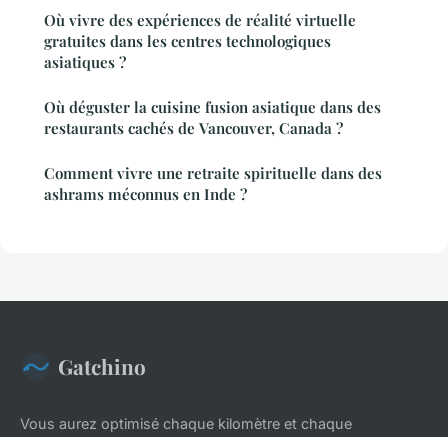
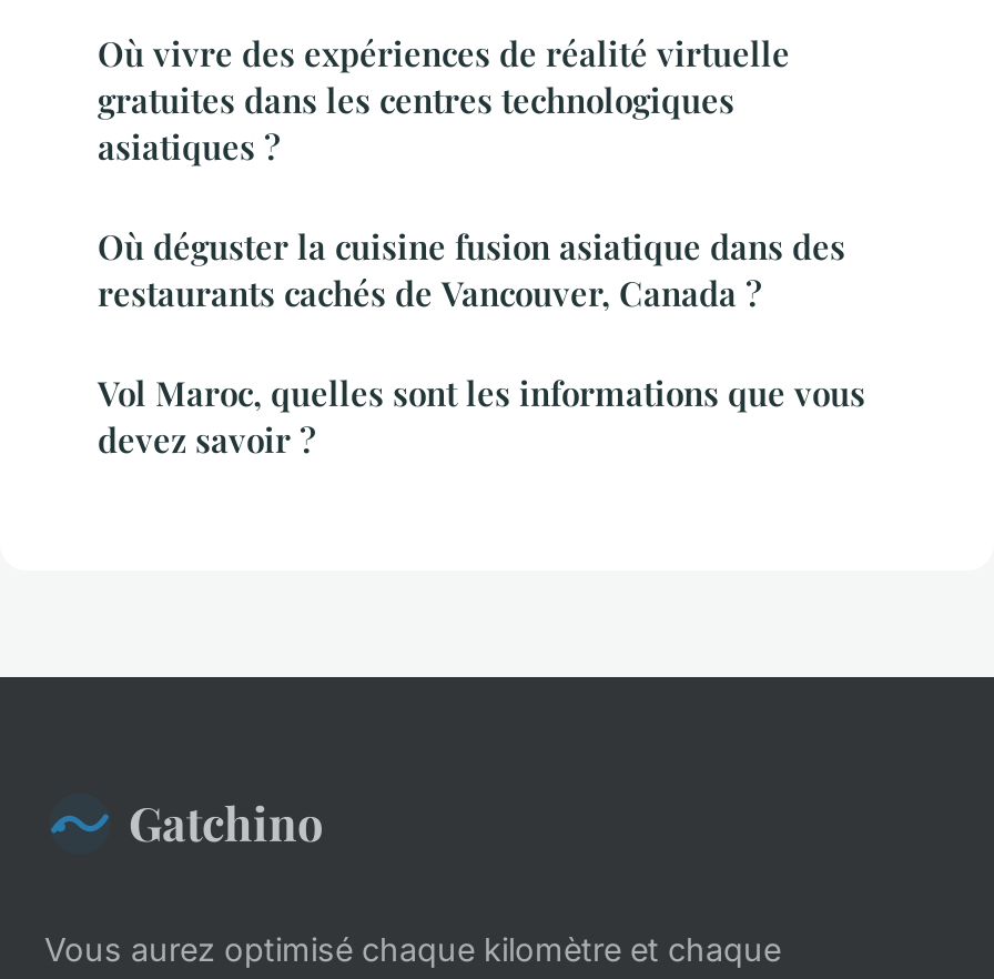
[44,163,382,204] Comment vivre une retraite spirituelle dans des | ashrams méconnus en Inde ? -> [98,371,865,462] Vol Maroc, quelles sont les informations que vous | devez savoir ?

